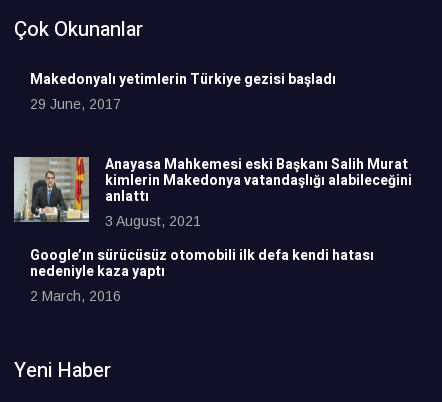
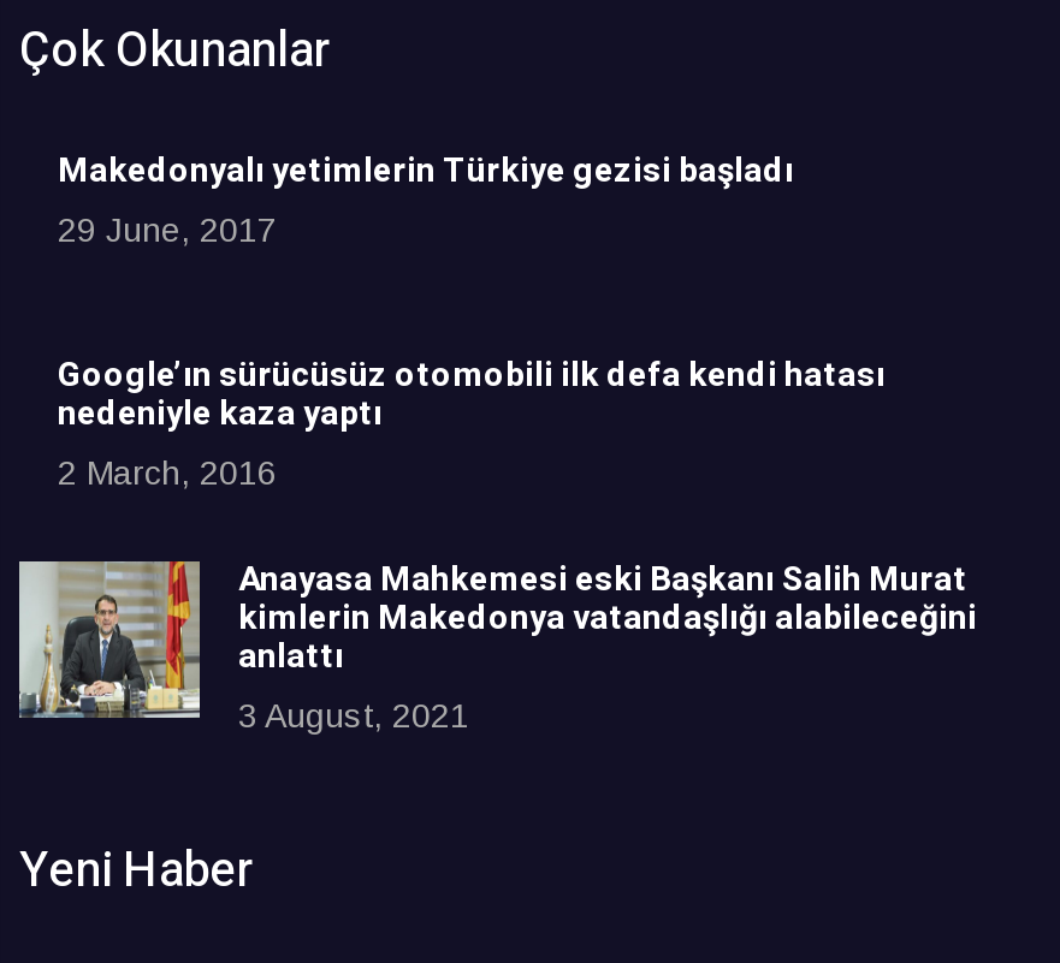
moved [14,154,412,229] -> [19,555,977,735]: [image] | Anayasa Mahkemesi eski Başkanı Salih Murat | kimlerin Makedonya vatandaşlığı alabileceğini | anlattı | 3 August, 2021
moved [30,245,374,304] -> [58,350,886,492]: Google’ın sürücüsüz otomobili ilk defa kendi hatası | nedeniyle kaza yaptı | 2 March, 2016

